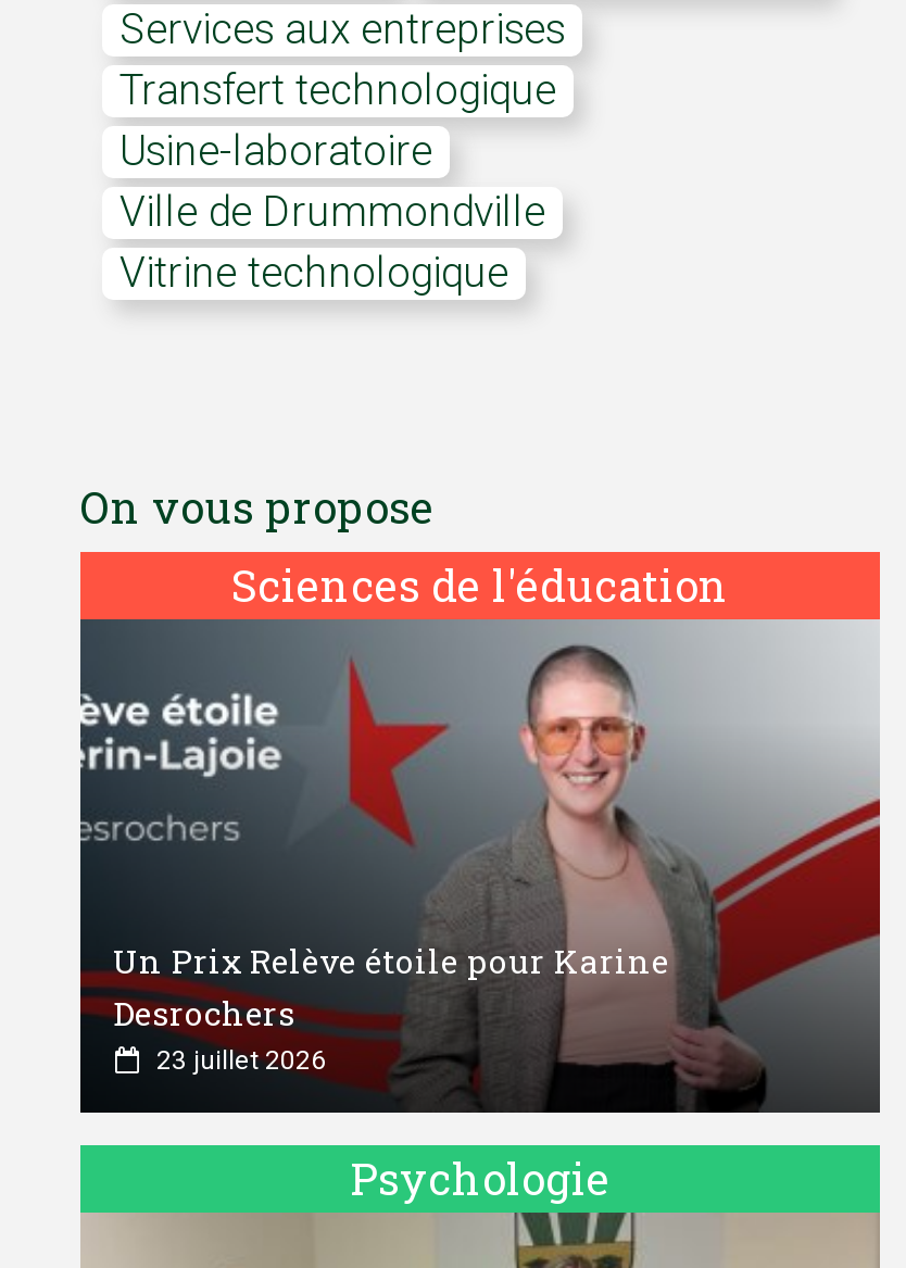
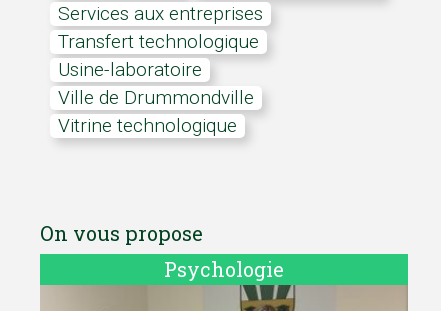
[78,550,882,1117] [image] | Sciences de l'éducation -> none
[113,939,669,1075] Un Prix Relève étoile pour Karine | Desrochers | 23 juillet 2026 -> none

